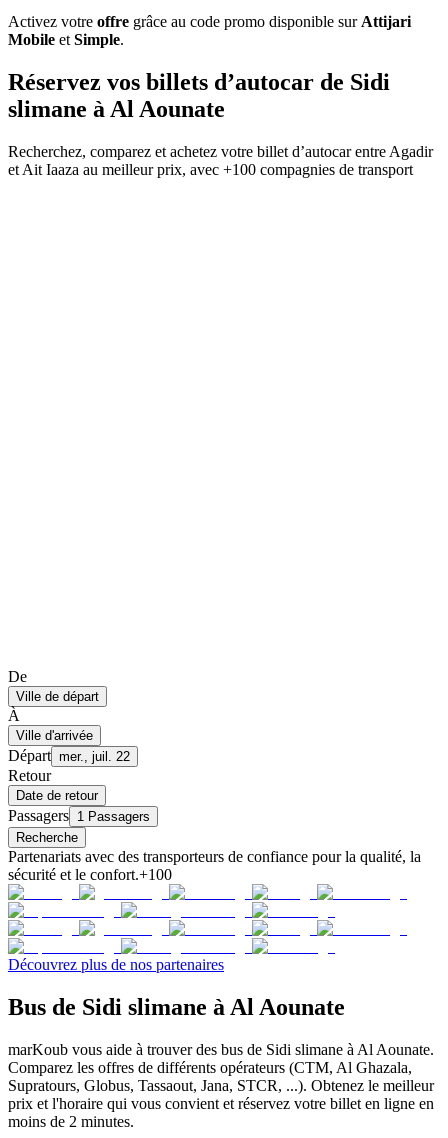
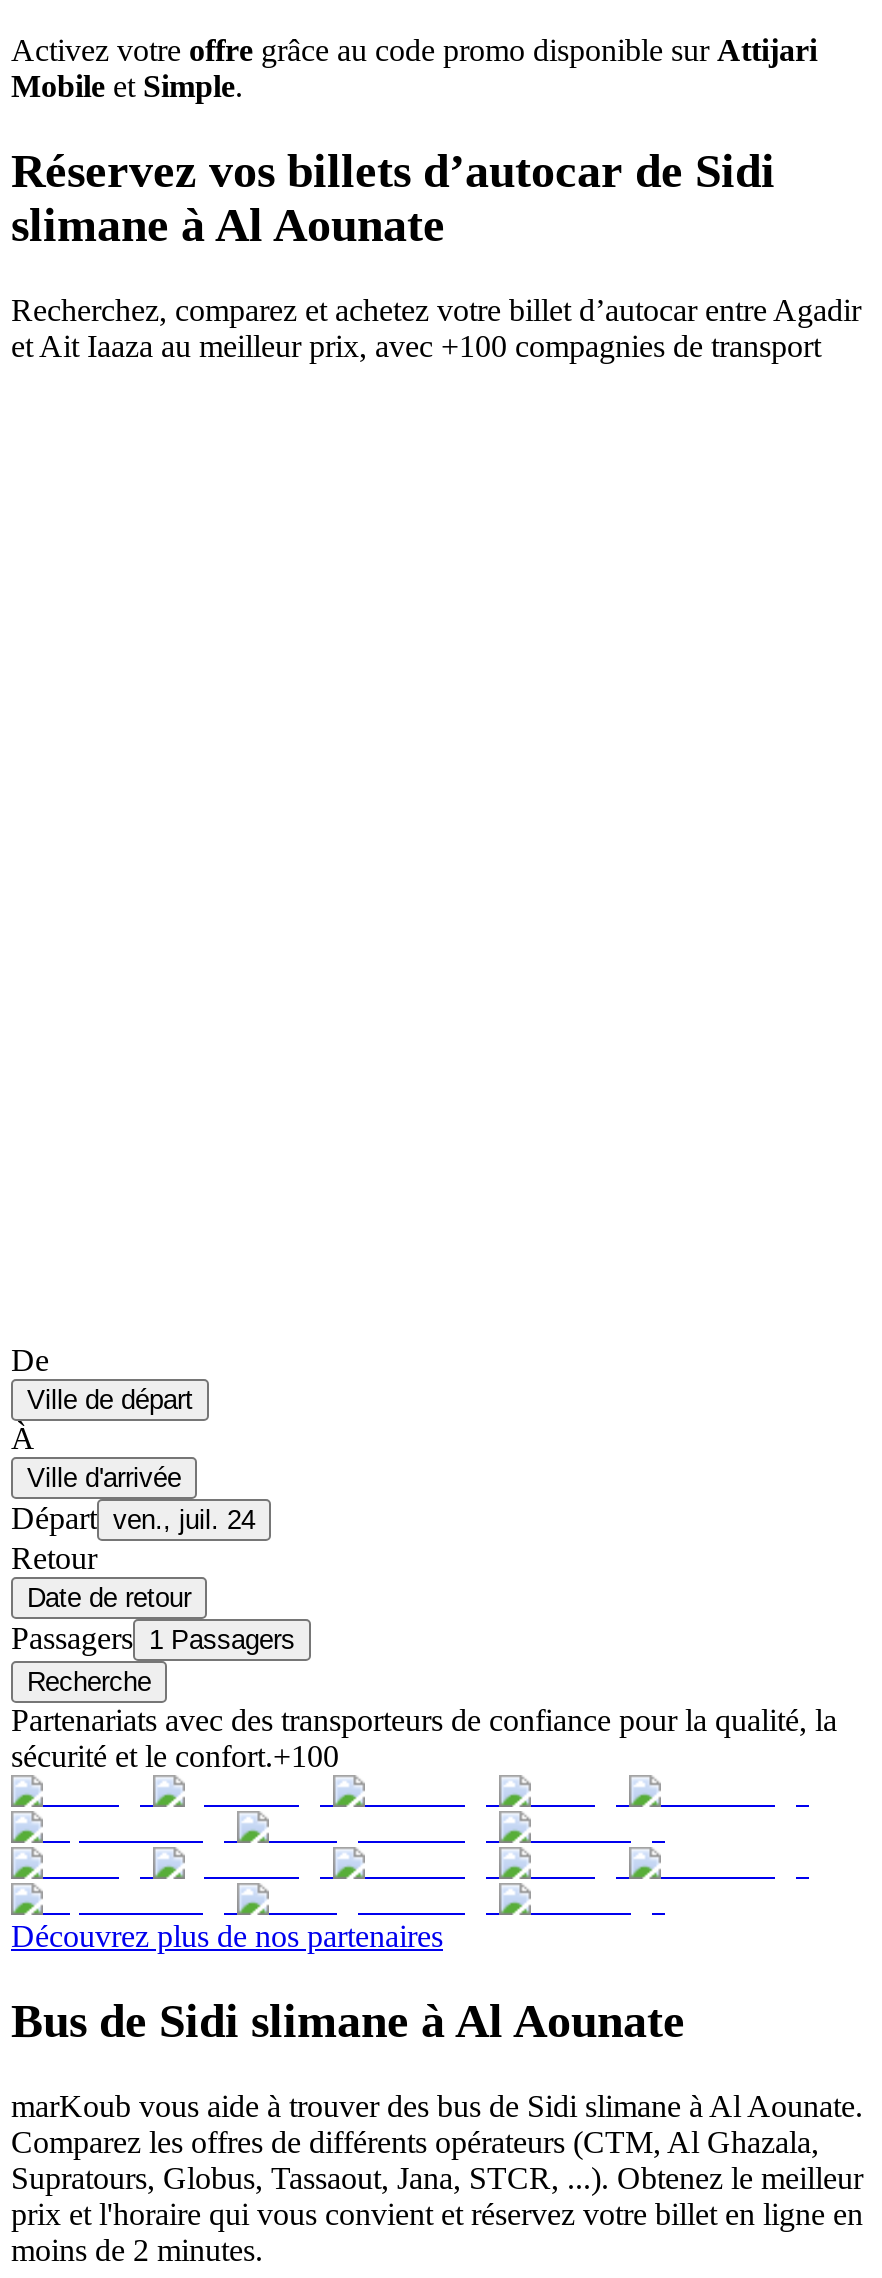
[8,747,130,764] Départ mer., juil. 22 -> [11,1501,255,1535] Départ ven., juil. 24

